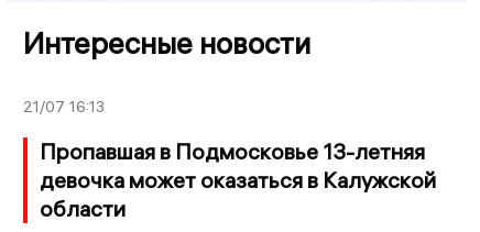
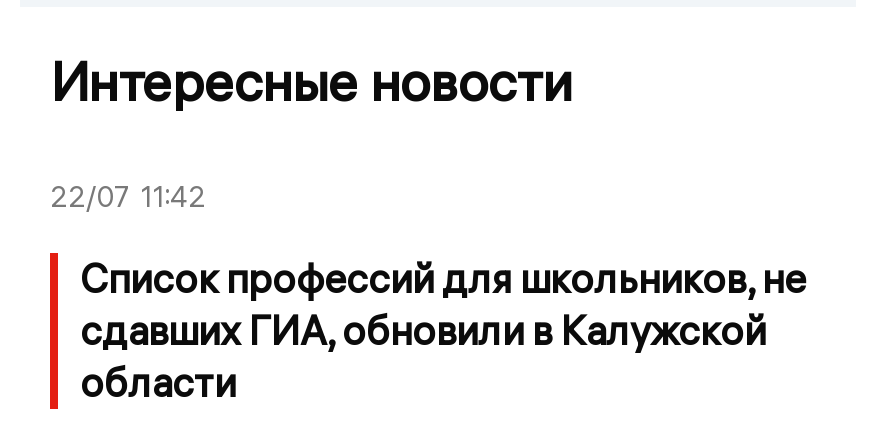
[23,97,105,116] 21/07 16:13 -> [50,179,206,215] 22/07 11:42
[40,137,436,193] Пропавшая в Подмосковье 13-летняя | девочка может оказаться в Калужской -> [80,253,806,355] Список профессий для школьников, не | сдавших ГИА, обновили в Калужской

